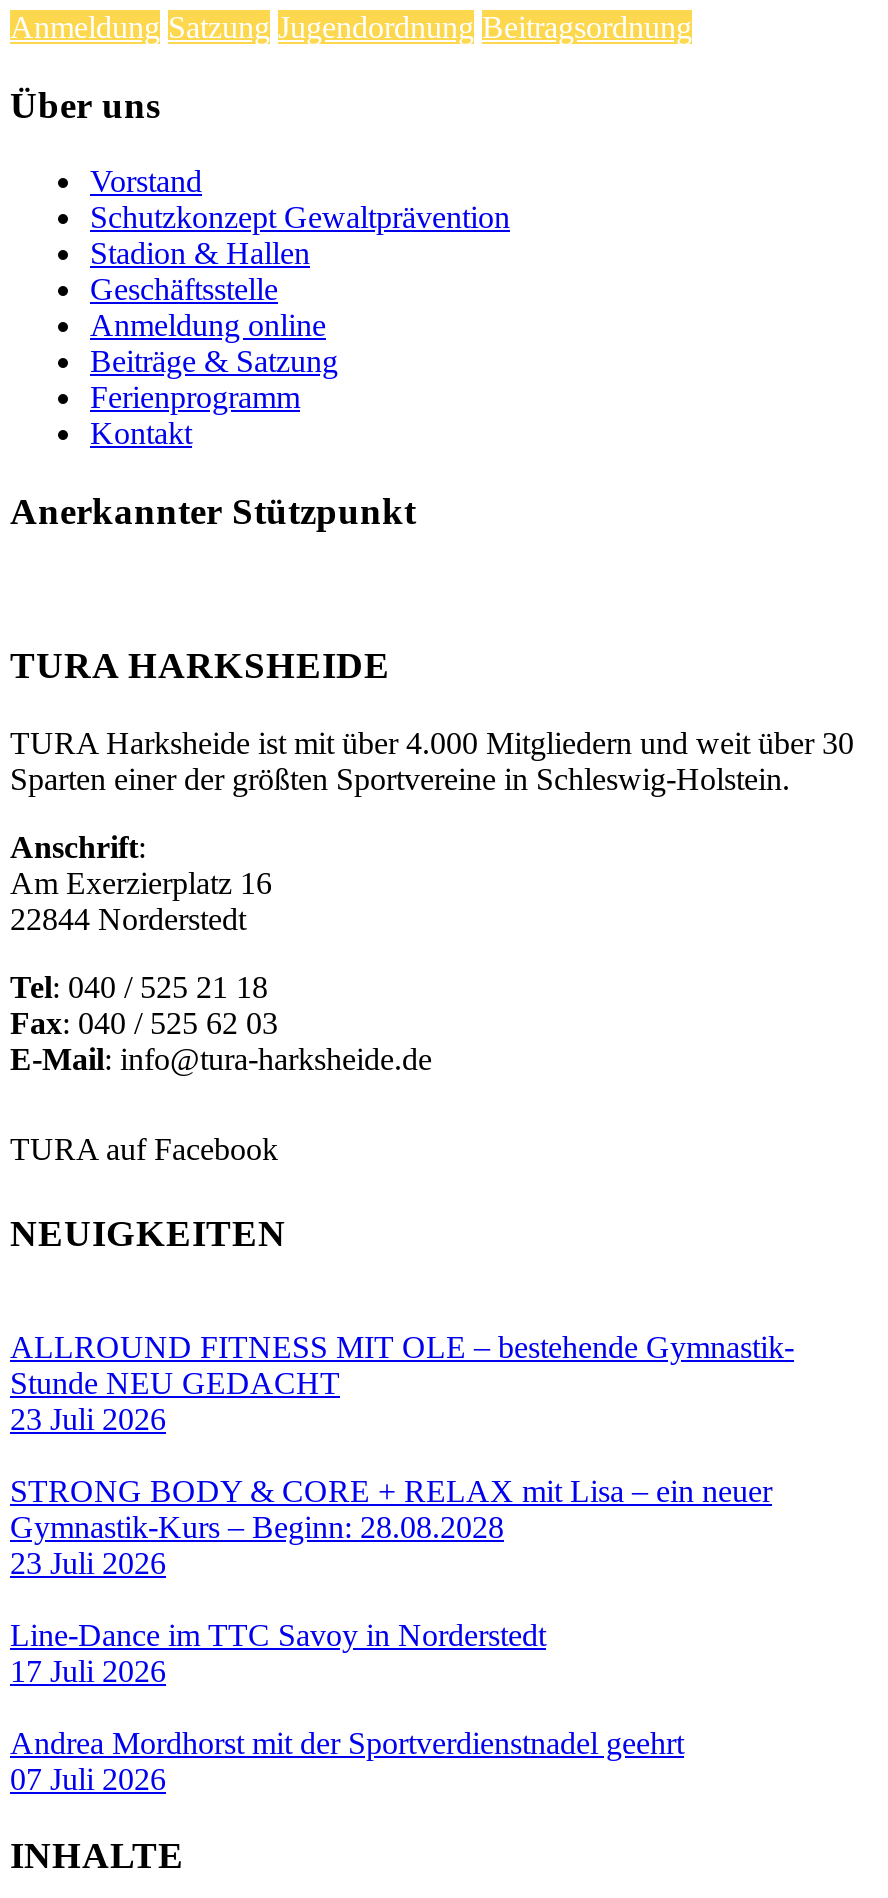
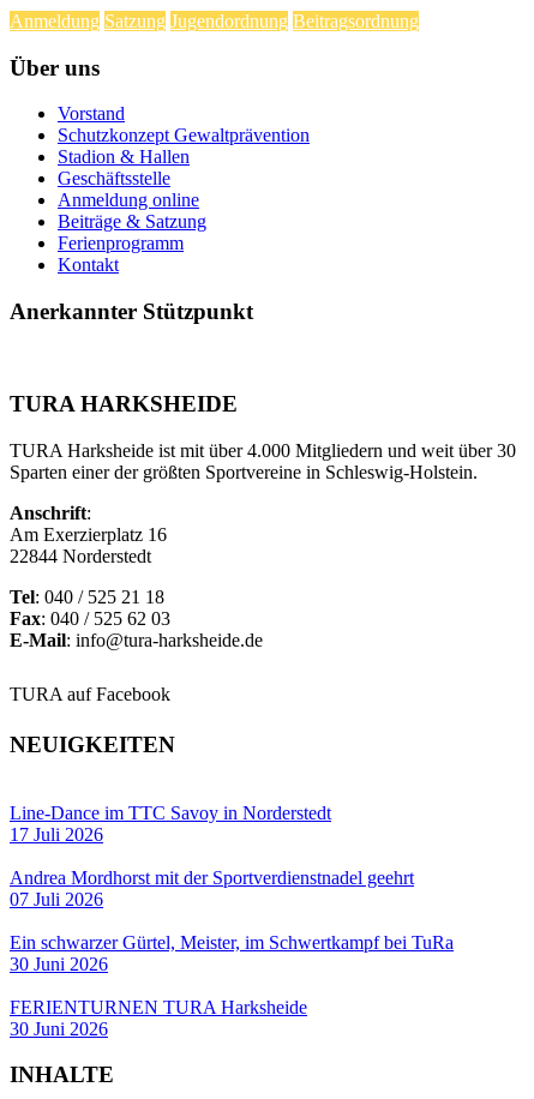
[10,1329,794,1579] ALLROUND FITNESS MIT OLE – bestehende Gymnastik- | Stunde NEU GEDACHT | 23 Juli 2026 | STRONG BODY & CORE + RELAX mit Lisa – ein neuer | Gymnastik-Kurs – Beginn: 28.08.2028 | 23 Juli 2026 -> none
moved [10,1617,684,1795] -> [10,802,414,909]: Line-Dance im TTC Savoy in Norderstedt | 17 Juli 2026 | Andrea Mordhorst mit der Sportverdienstnadel geehrt | 07 Juli 2026
none -> [10,932,454,1038] Ein schwarzer Gürtel, Meister, im Schwertkampf bei TuRa | 30 Juni 2026 | FERIENTURNEN TURA Harksheide | 30 Juni 2026

